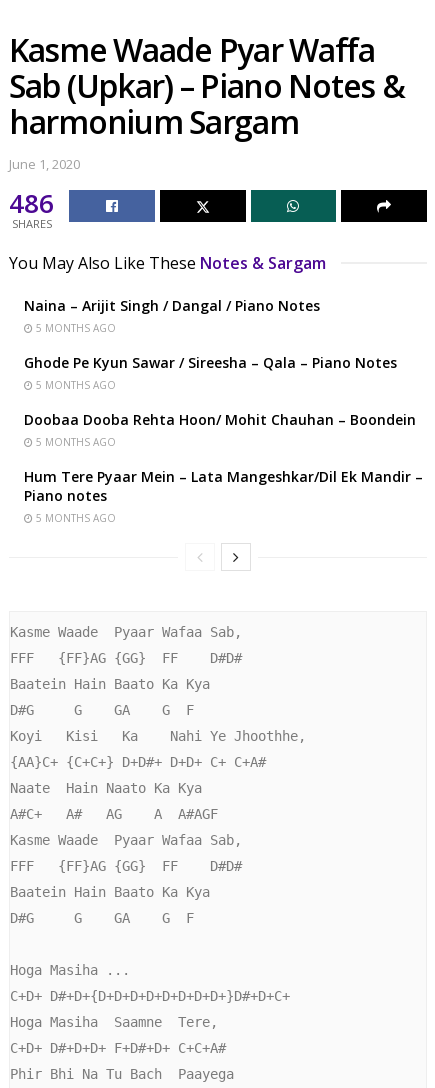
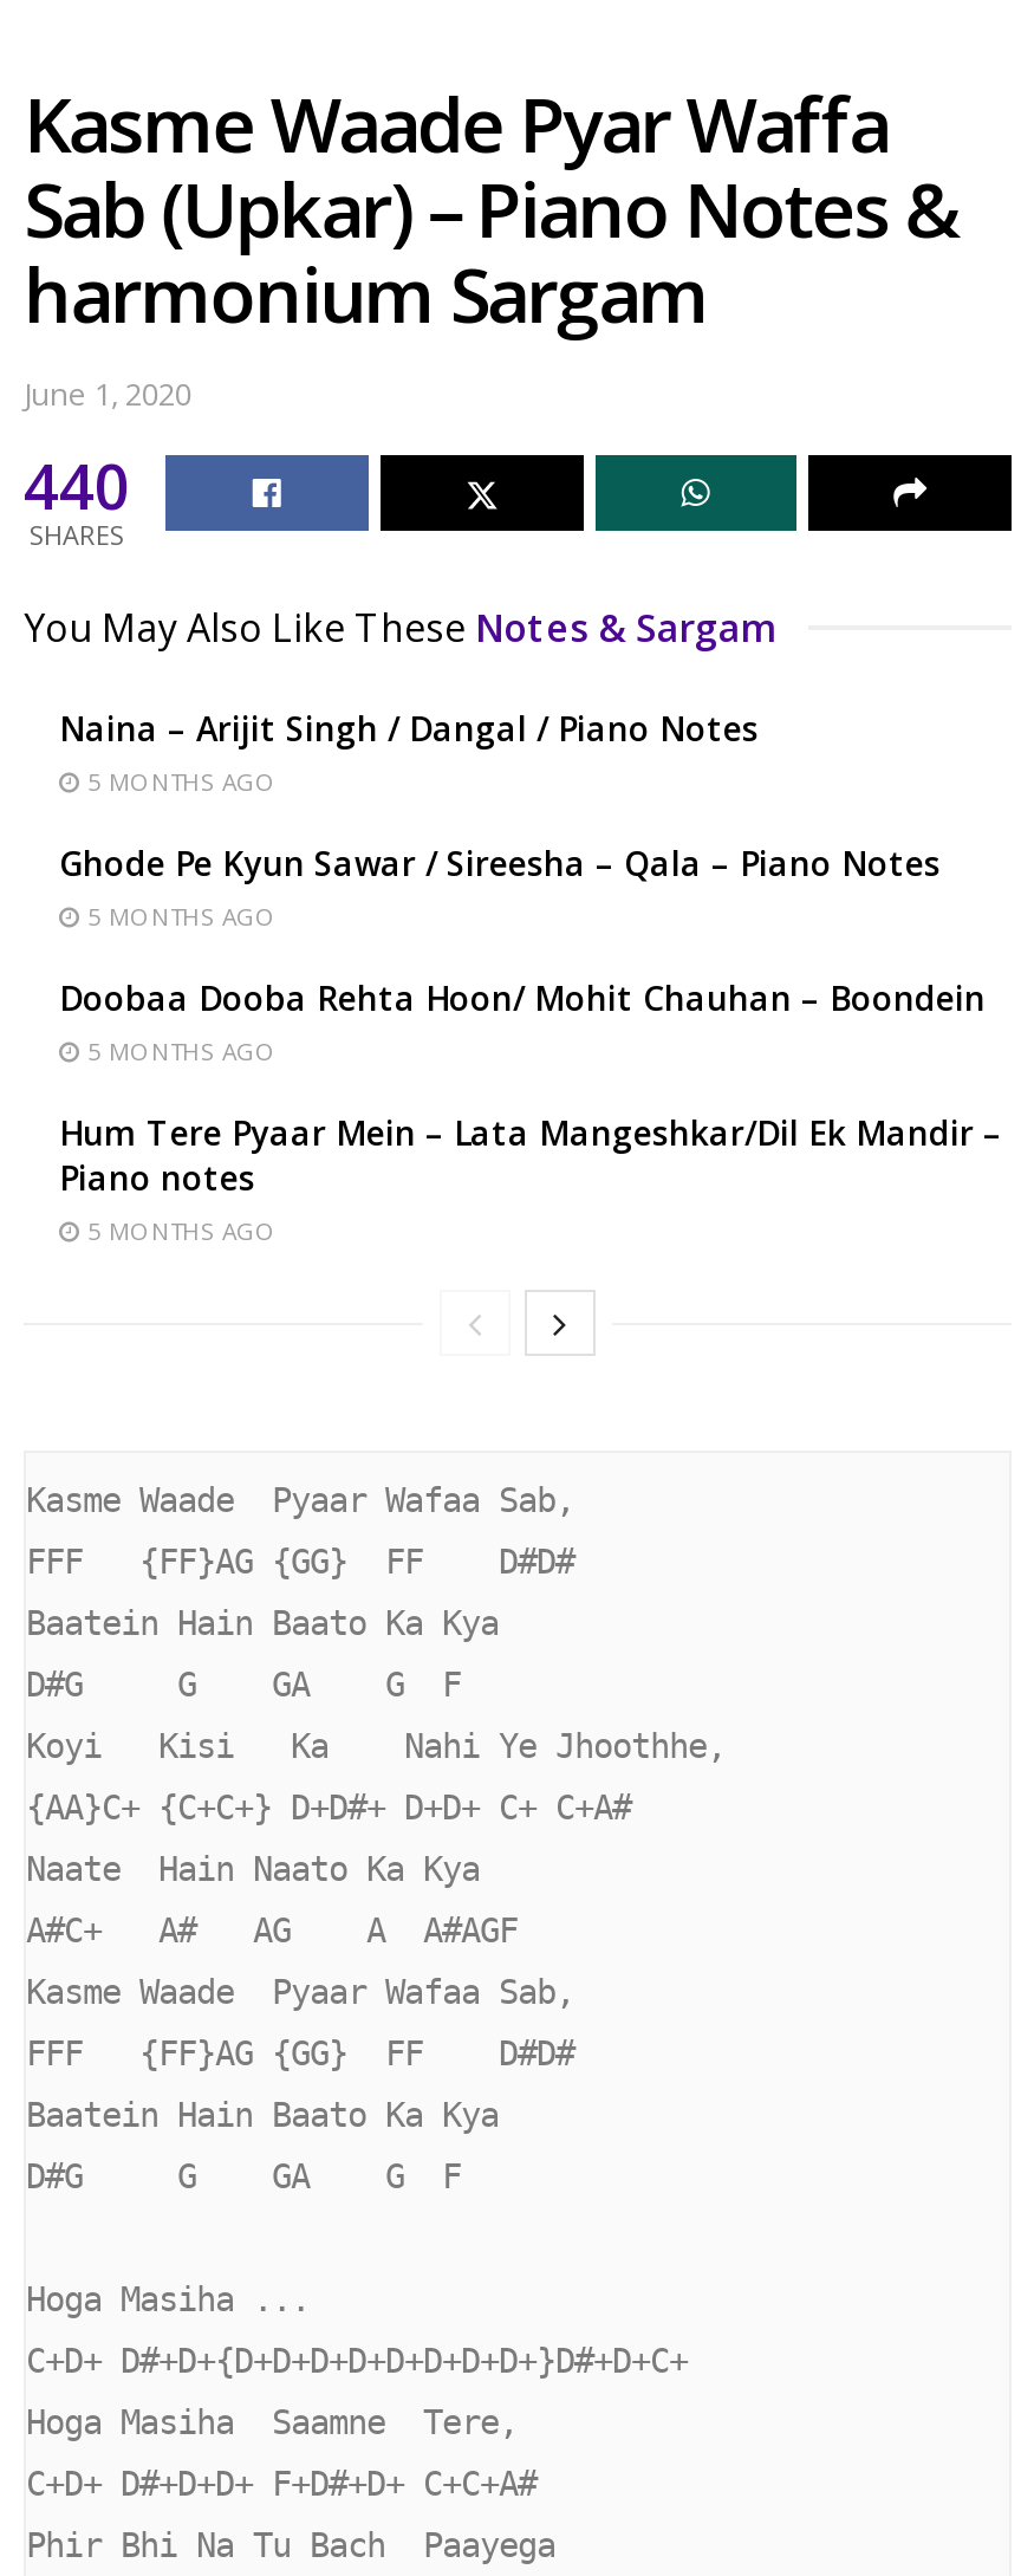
[9,185,54,221] 486 -> [24,443,130,528] 440

